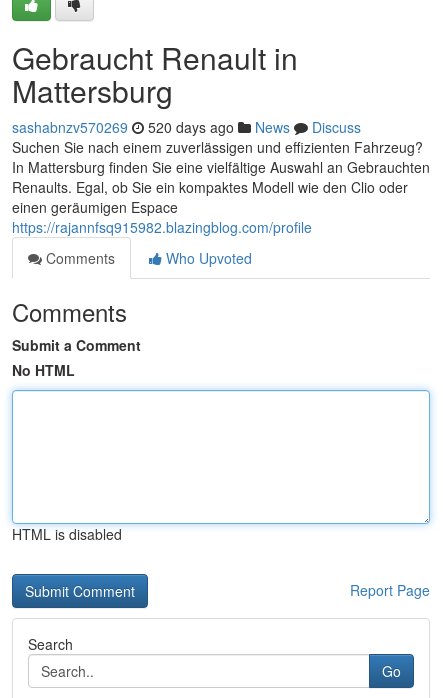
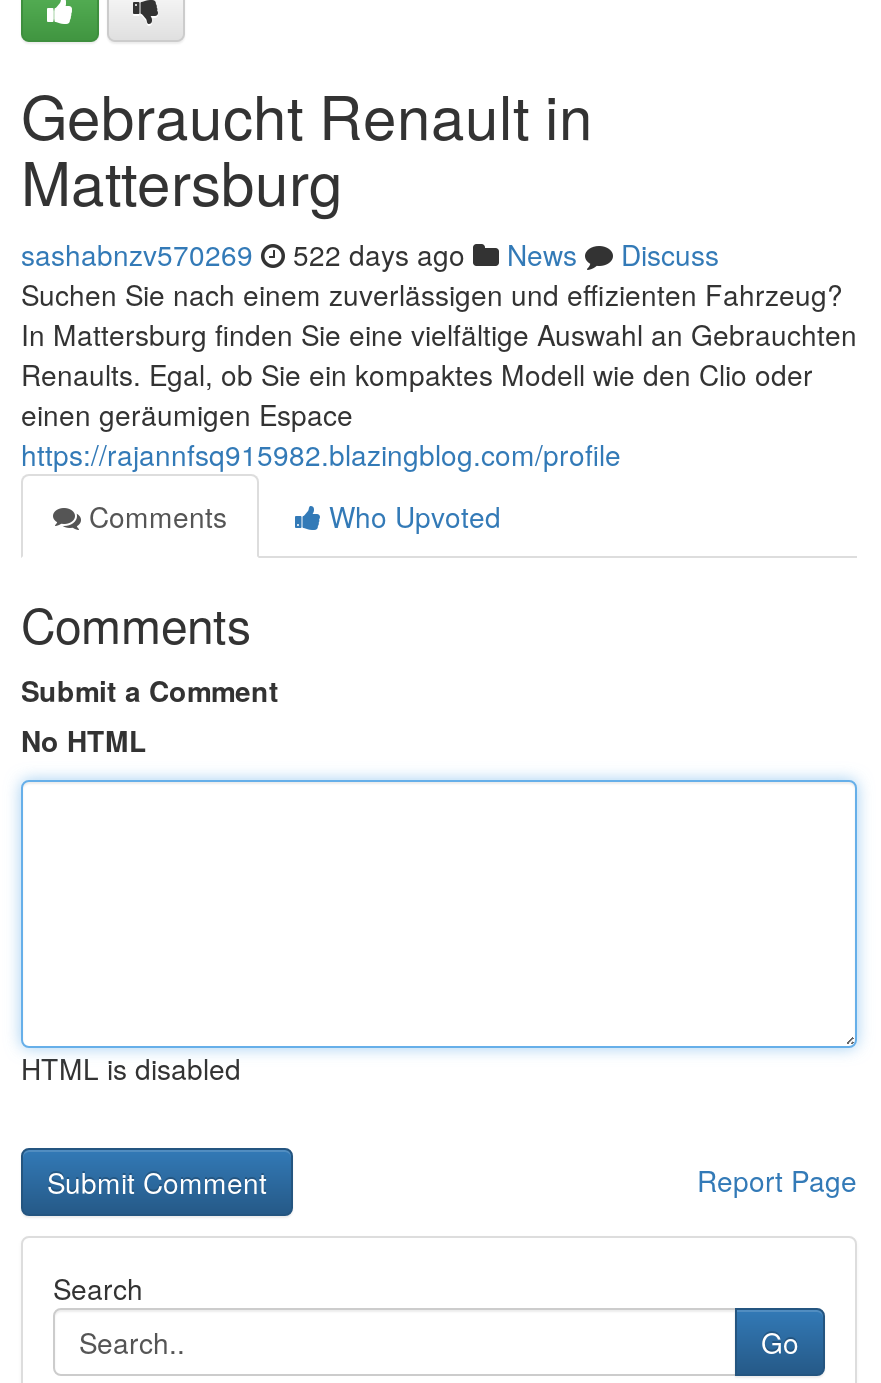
[12,117,361,137] sashabnzv570269 520 days ago News Discuss -> [21,234,719,274] sashabnzv570269 522 days ago News Discuss

